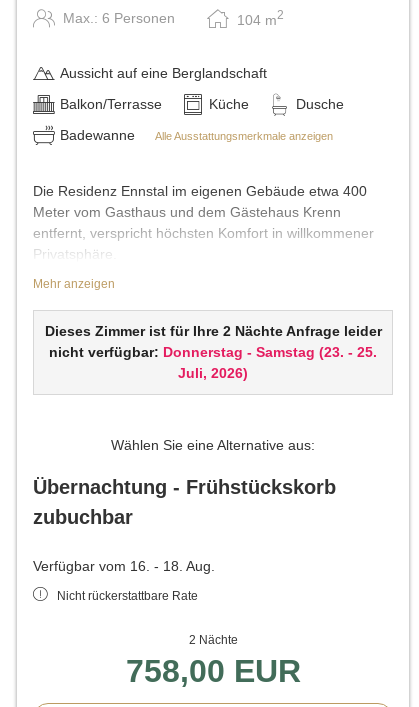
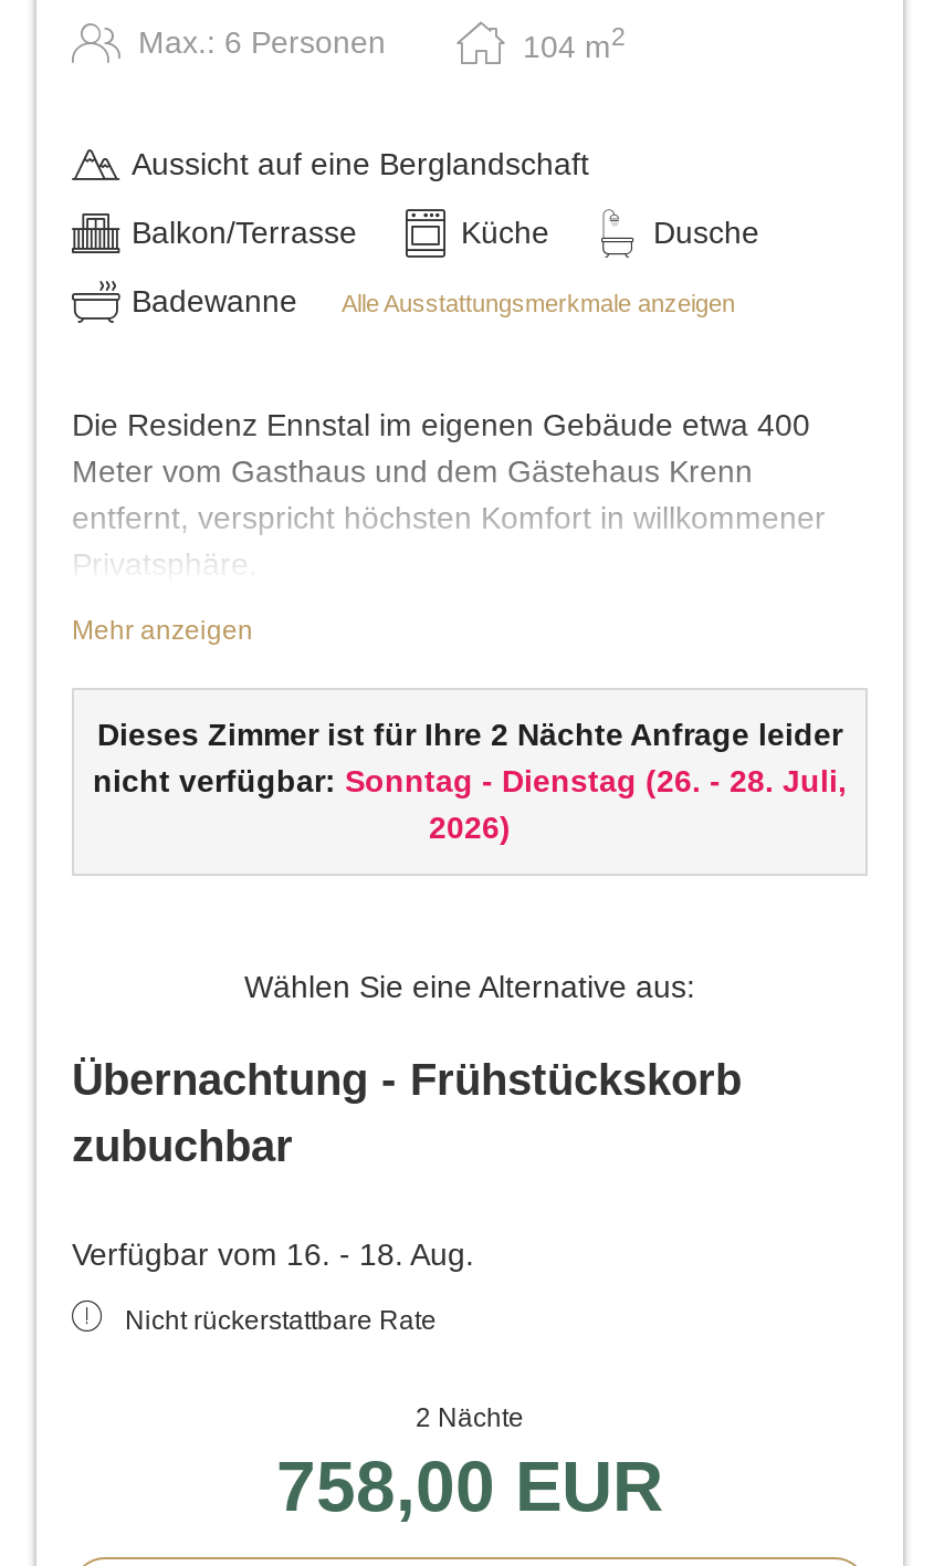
[49,344,377,381] nicht verfügbar: Donnerstag - Samstag (23. - 25. | Juli, 2026) -> [93,763,847,845] nicht verfügbar: Sonntag - Dienstag (26. - 28. Juli, | 2026)

